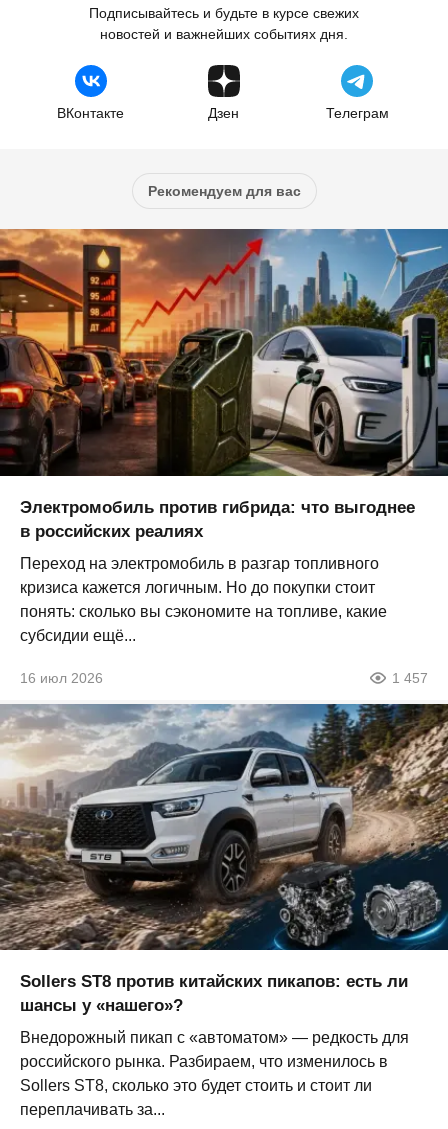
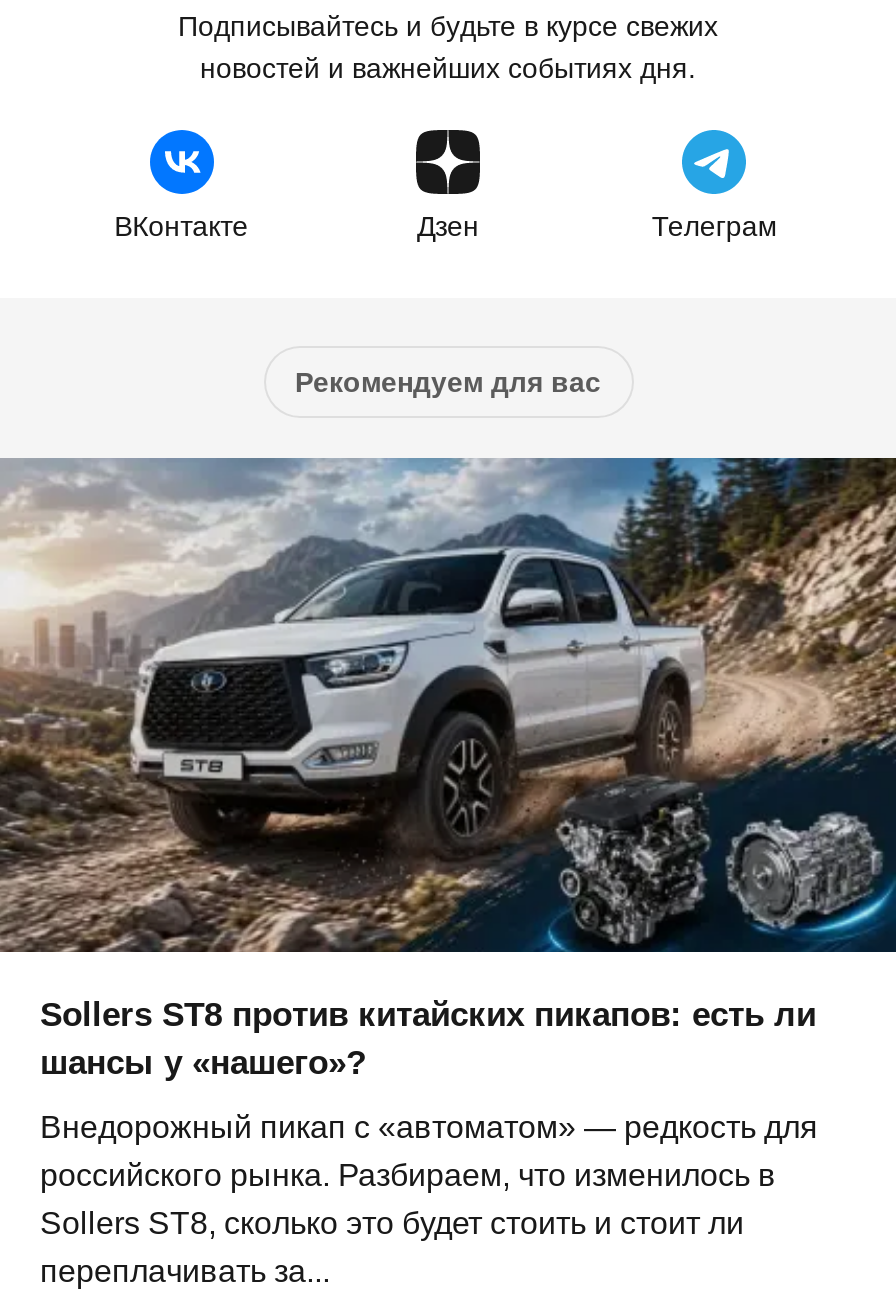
[3,228,445,685] [image] | Электромобиль против гибрида: что выгоднее | в российских реалиях | Переход на электромобиль в разгар топливного | кризиса кажется логичным. Но до покупки стоит | понять: сколько вы сэкономите на топливе, какие | субсидии ещё... | 16 июл 2026 | 1 457 -> none

